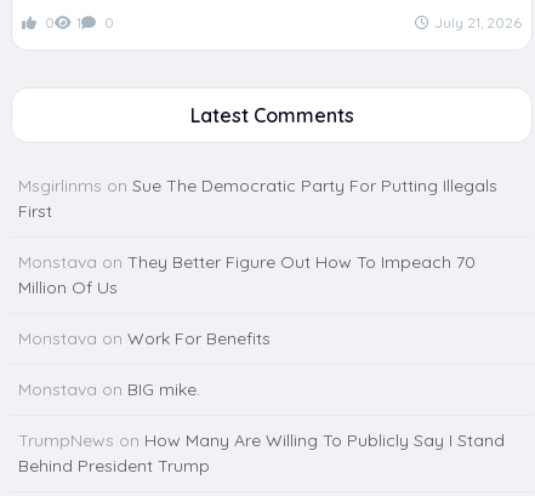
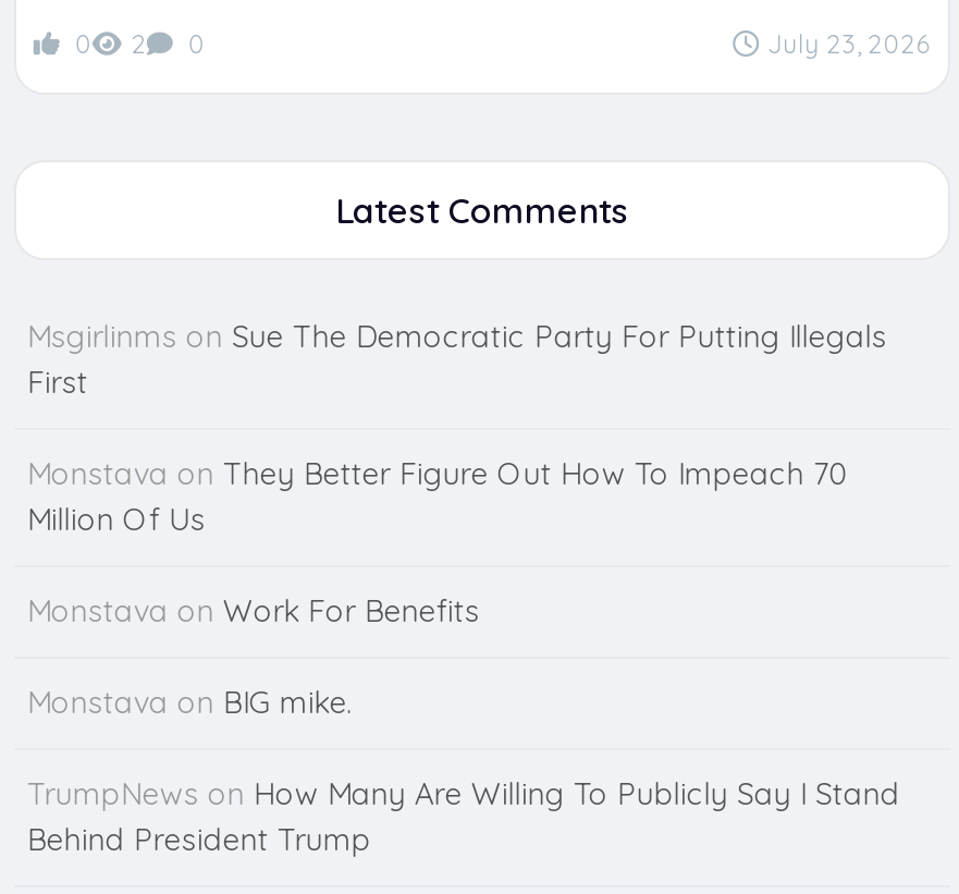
[76,14,81,32] 1 -> [131,28,147,61] 2
[434,14,522,32] July 21, 2026 -> [768,28,931,61] July 23, 2026

